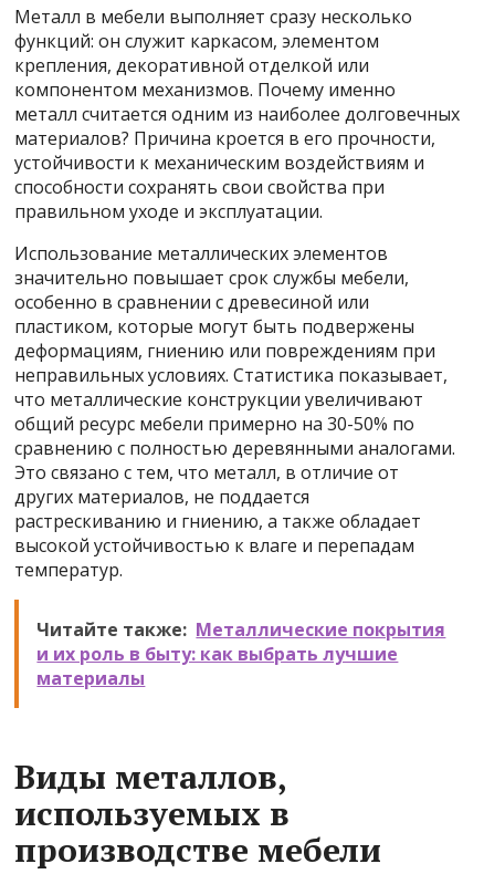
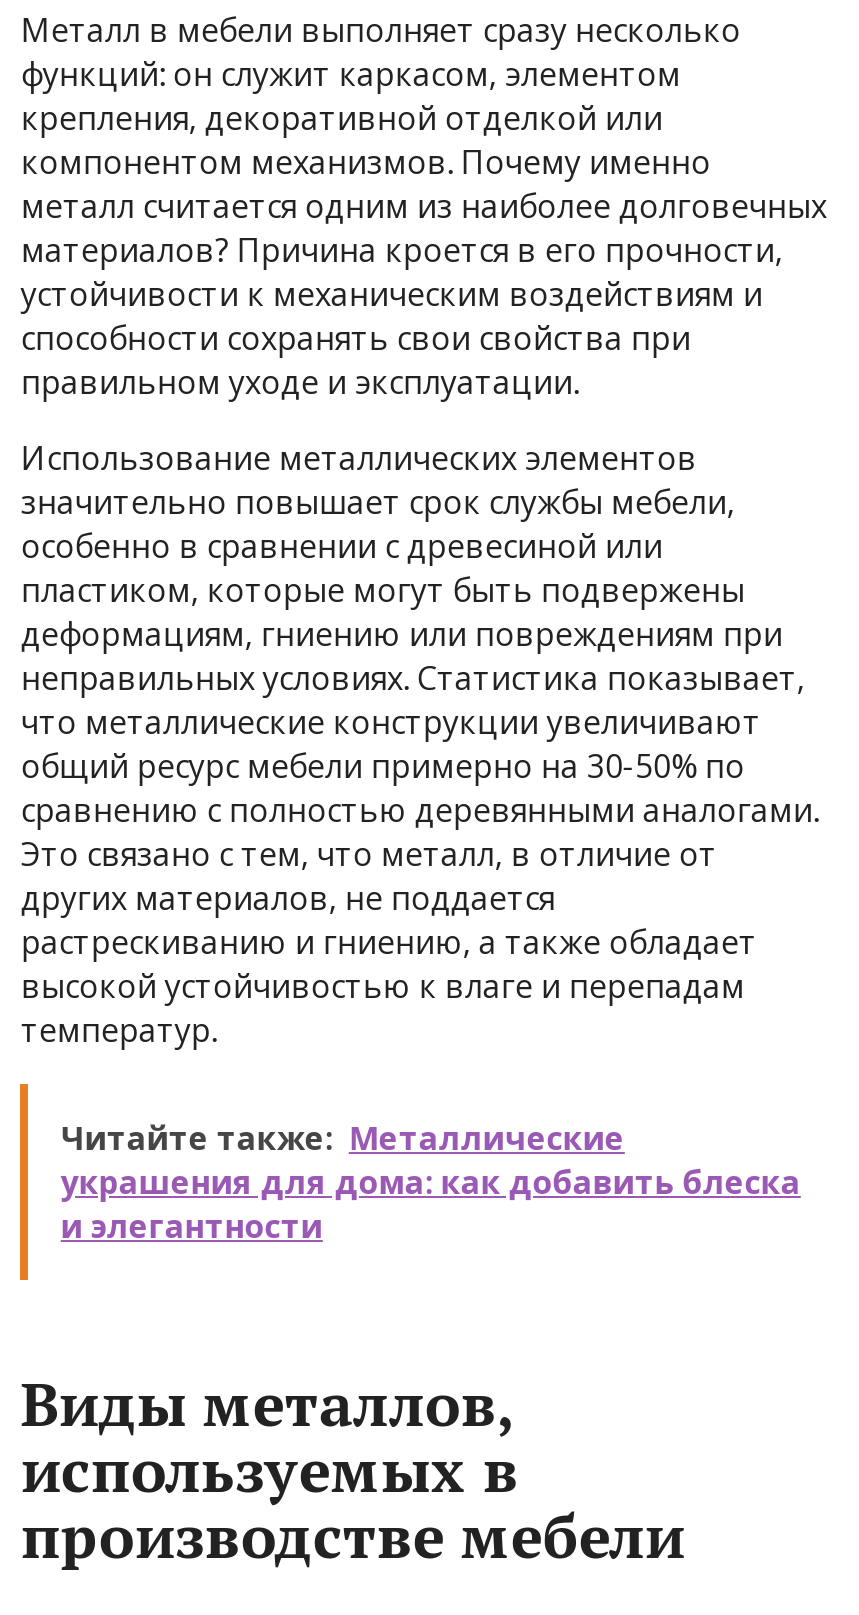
[37,617,446,690] Читайте также: Металлические покрытия | и их роль в быту: как выбрать лучшие | материалы -> [61,1116,801,1248] Читайте также: Металлические | украшения для дома: как добавить блеска | и элегантности

